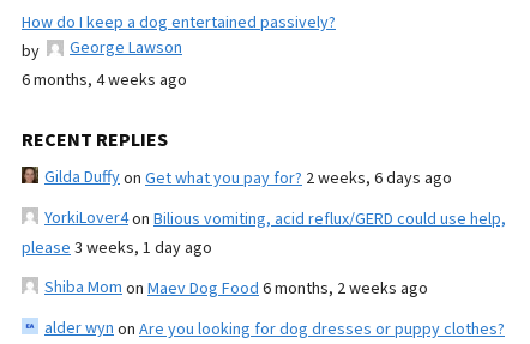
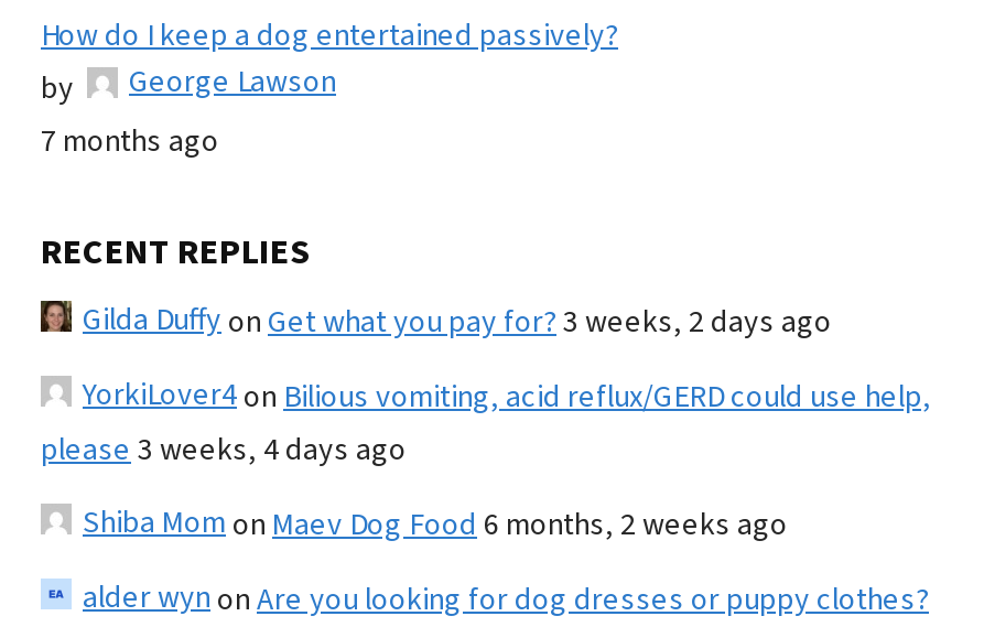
[22,68,187,92] 6 months, 4 weeks ago -> [41,119,219,164] 7 months ago
[44,165,452,190] Gilda Duffyon Get what you pay for? 2 weeks, 6 days ago -> [83,298,832,344] Gilda Duffyon Get what you pay for? 3 weeks, 2 days ago
[22,236,212,260] please 3 weeks, 1 day ago -> [41,428,407,472] please 3 weeks, 4 days ago

